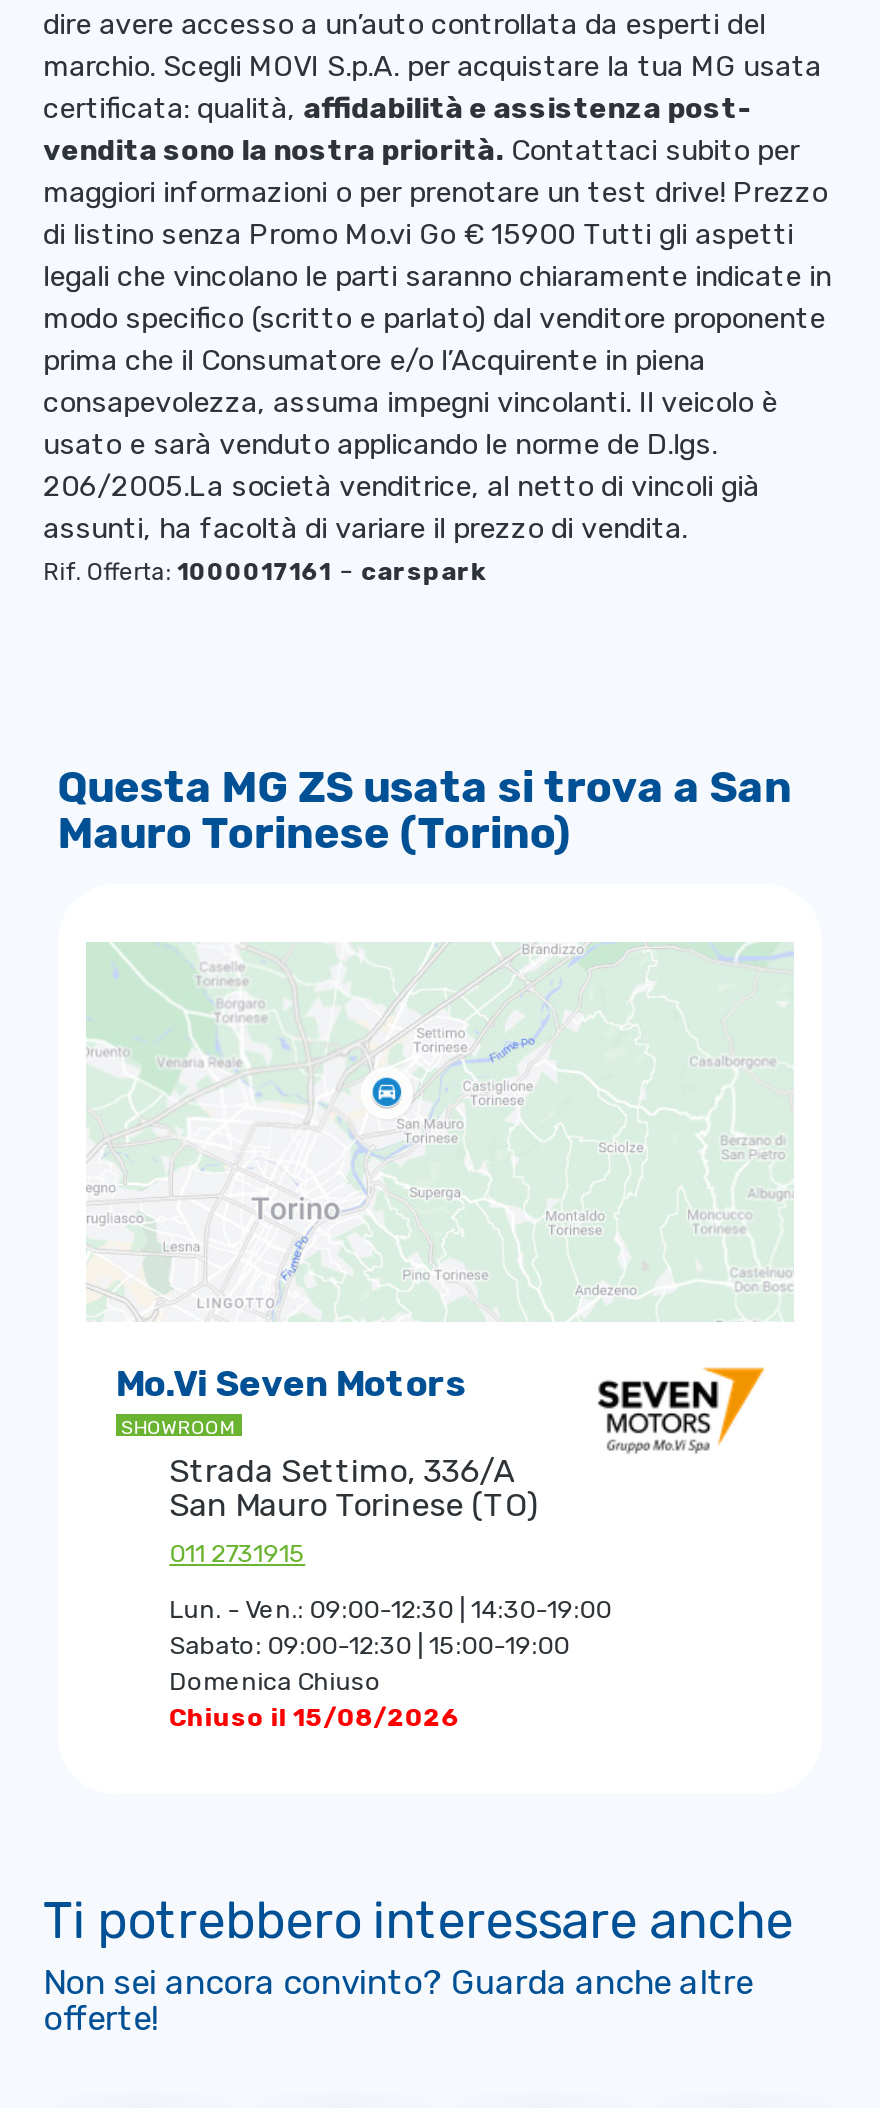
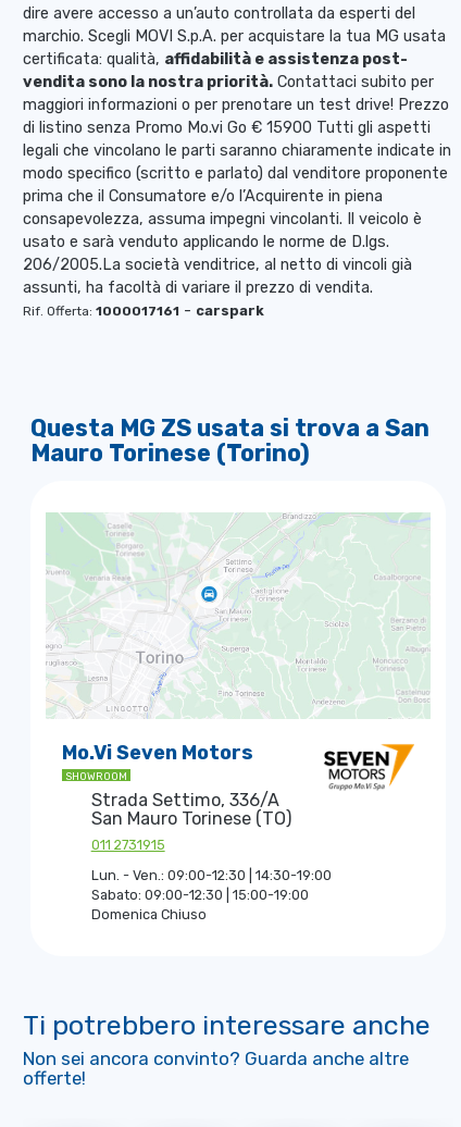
[169,1702,459,1732] Chiuso il 15/08/2026 -> none

